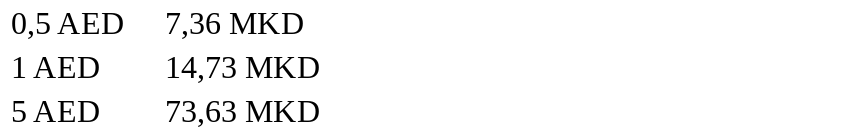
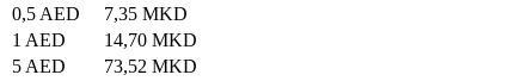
[11,6,305,40] 0,5 AED 7,36 MKD -> [12,4,188,24] 0,5 AED 7,35 MKD
[11,50,321,84] 1 AED 14,73 MKD -> [12,30,197,50] 1 AED 14,70 MKD
[11,94,321,128] 5 AED 73,63 MKD -> [12,56,197,76] 5 AED 73,52 MKD

